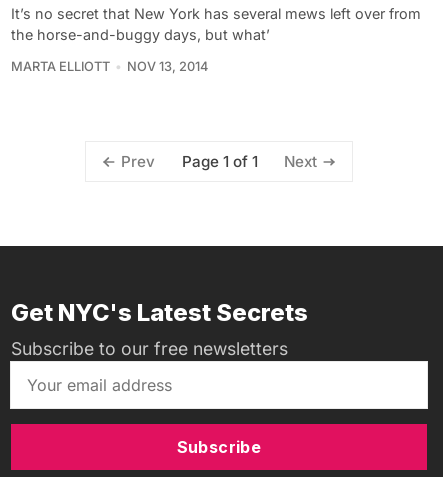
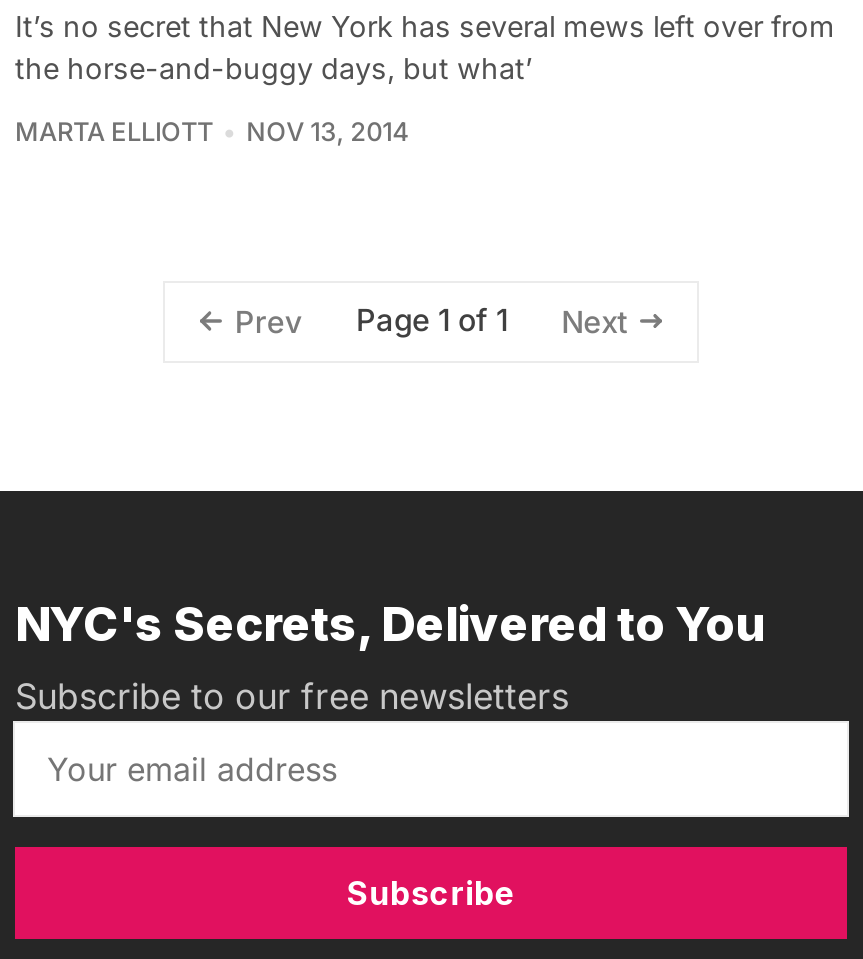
[11,298,308,327] Get NYC's Latest Secrets -> [15,596,763,654] NYC's Secrets, Delivered to You

